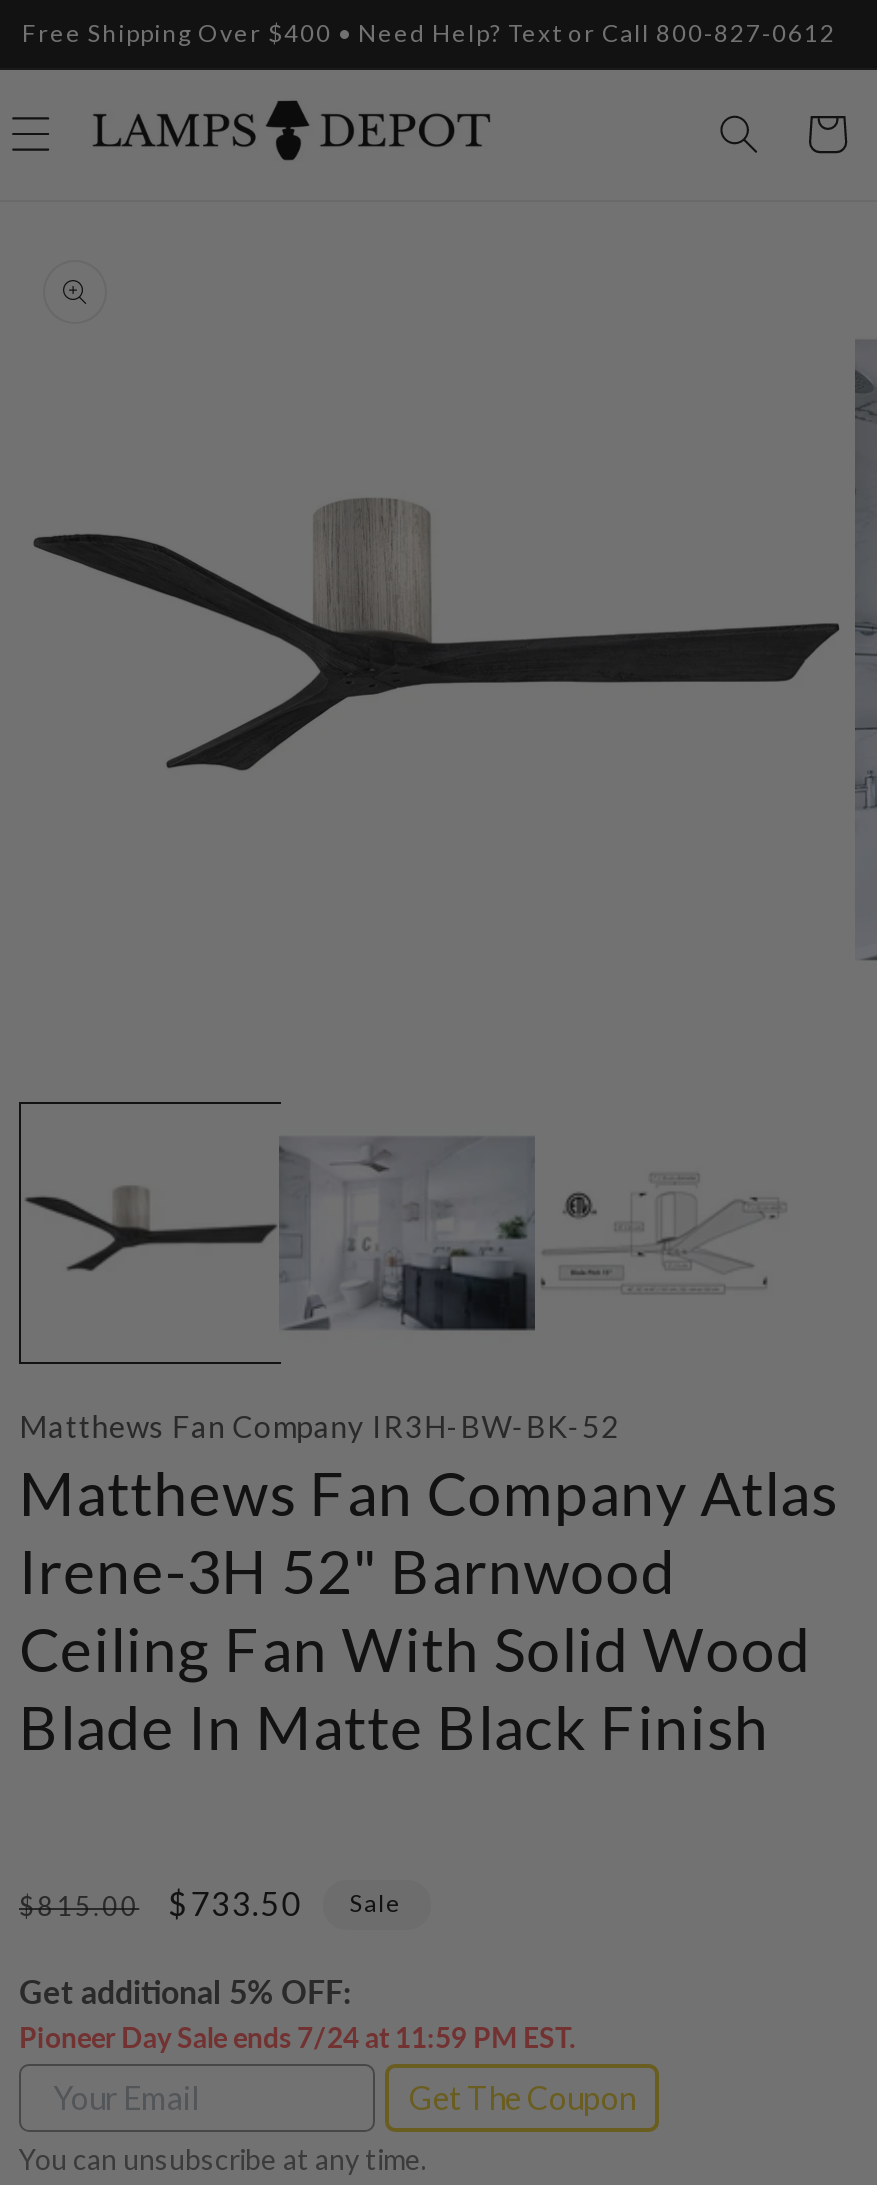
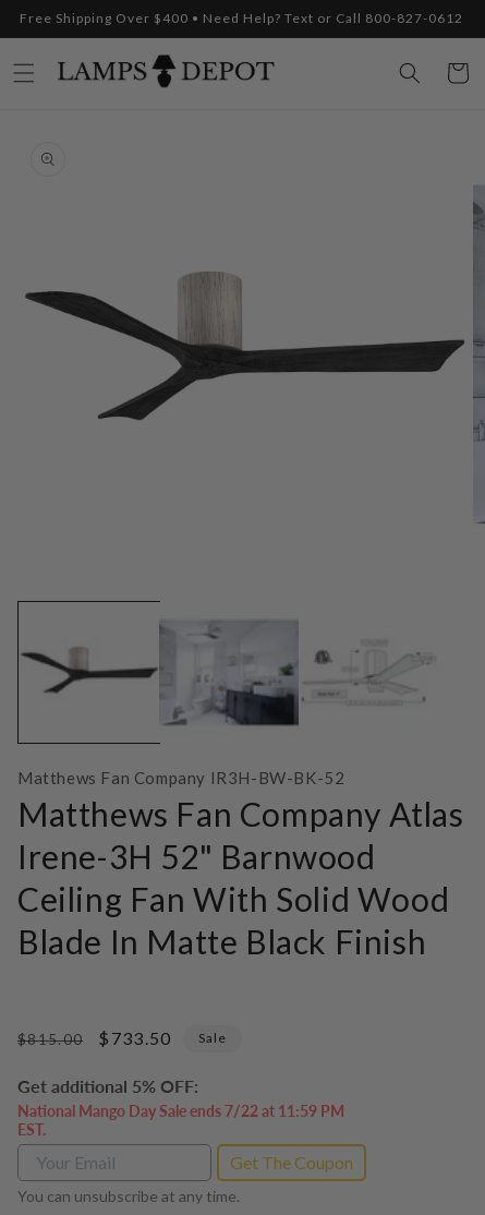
[19,2019,575,2053] Pioneer Day Sale ends 7/24 at 11:59 PM EST. -> [17,1101,344,1138] National Mango Day Sale ends 7/22 at 11:59 PM | EST.

